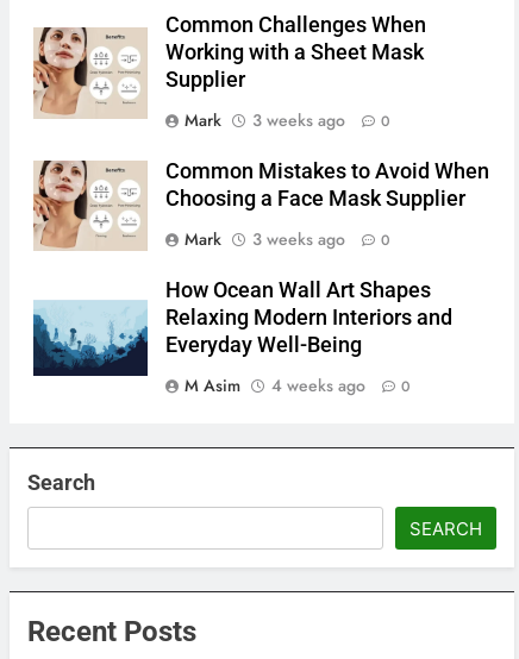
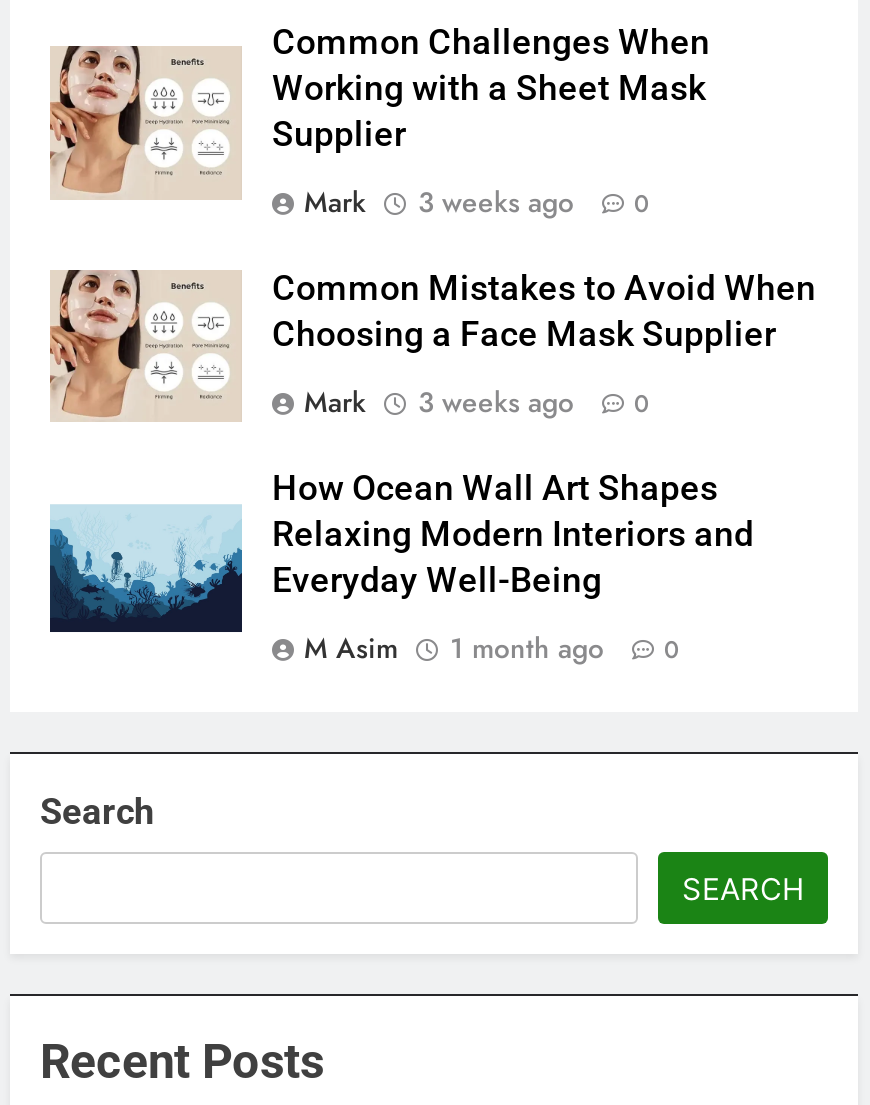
[185,373,411,397] M Asim 4 weeks ago 0 -> [304,628,680,668] M Asim 1 month ago 0

